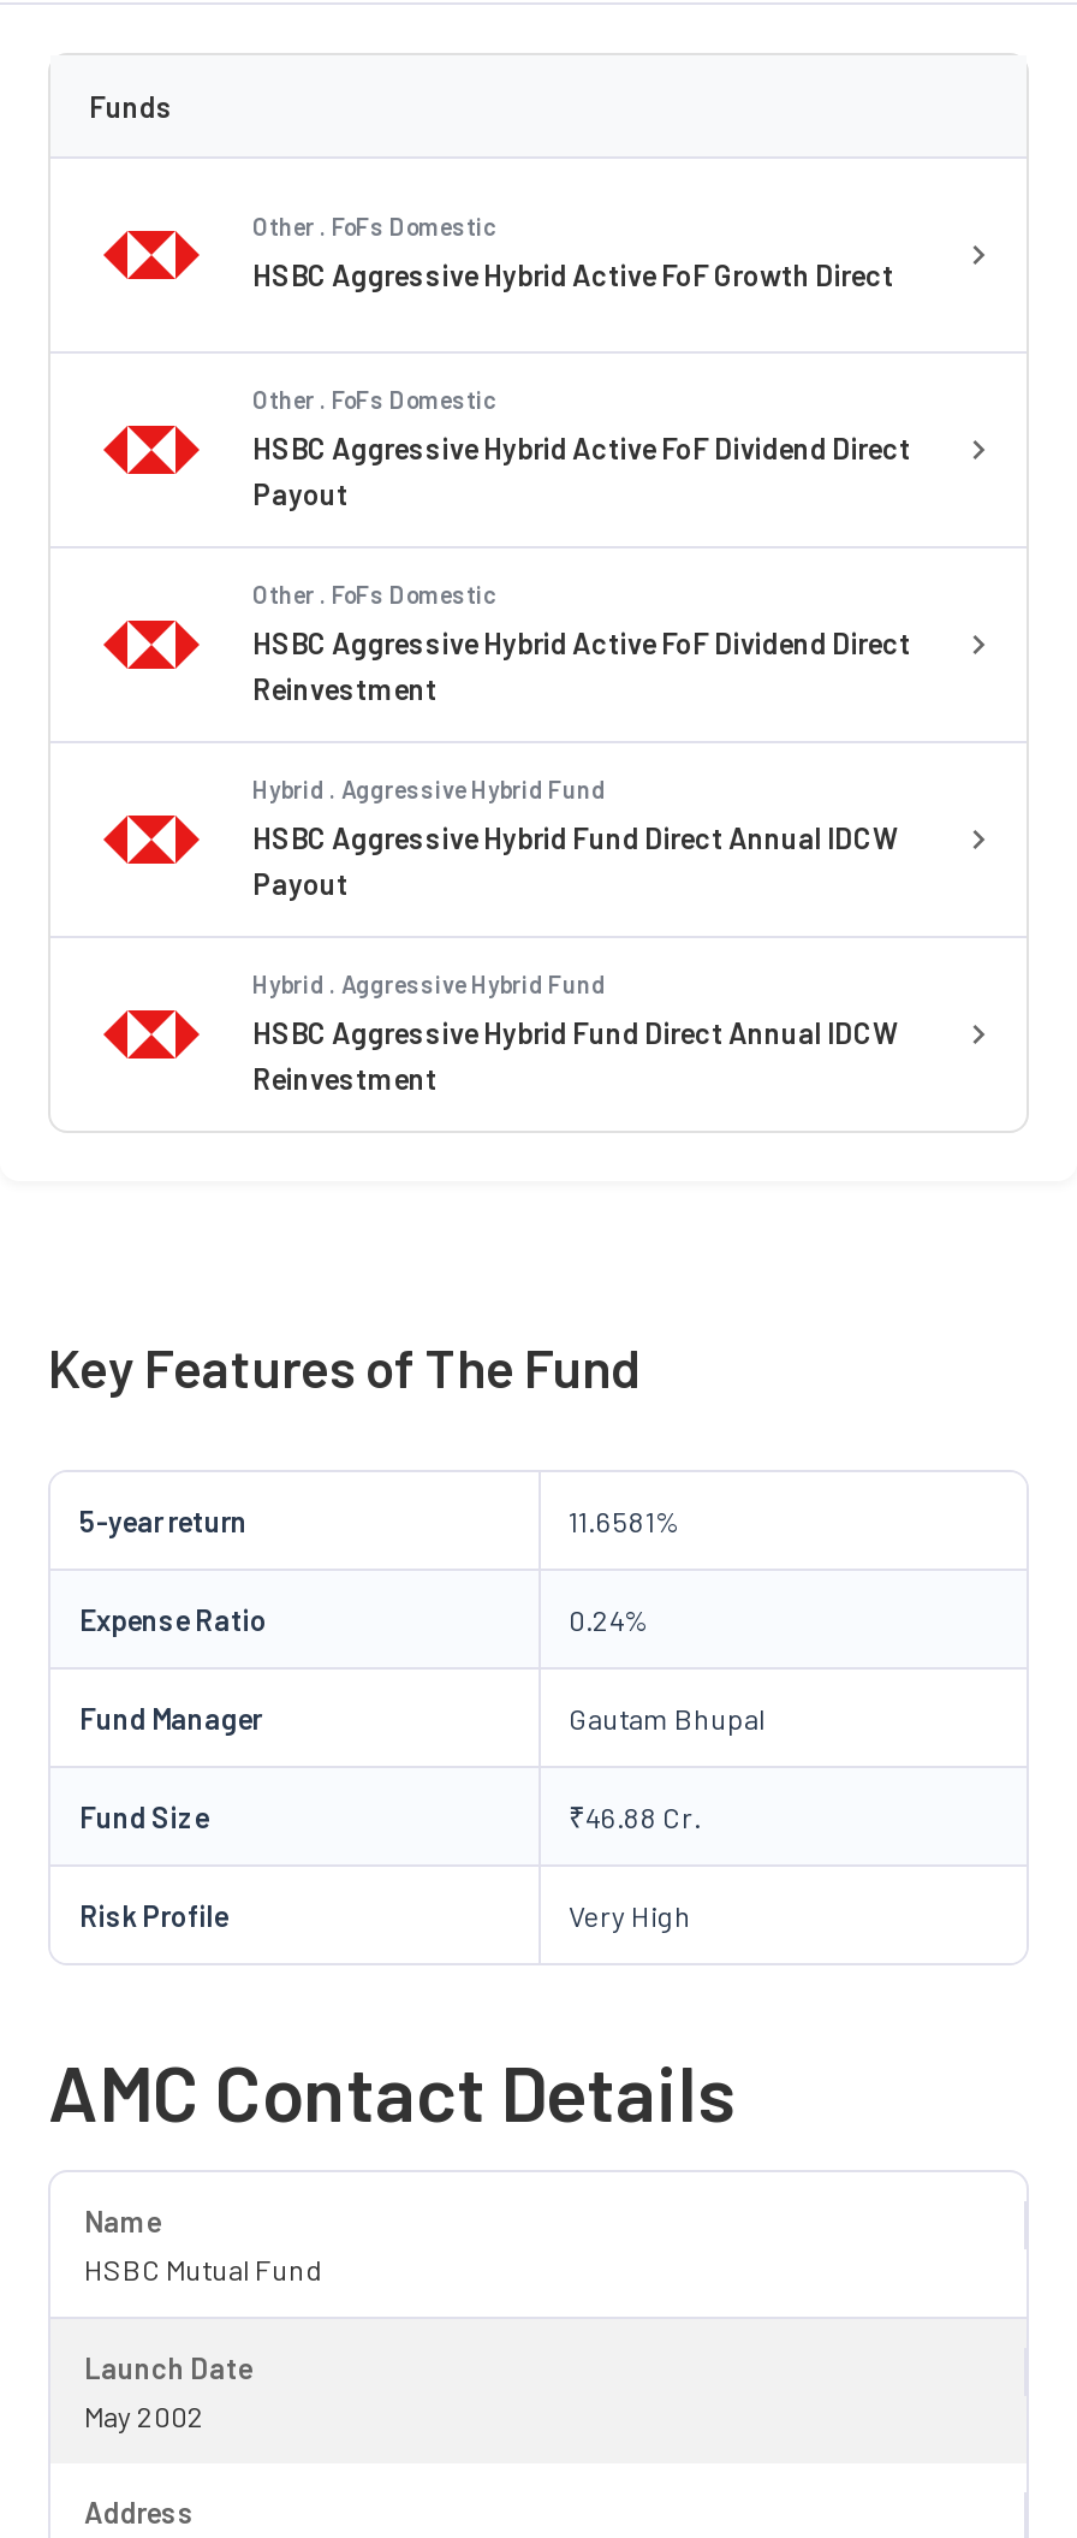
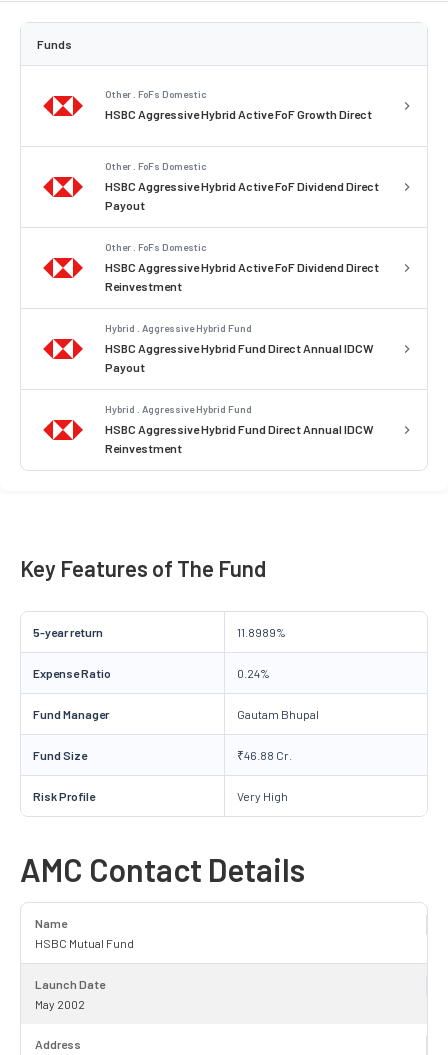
[569,1503,679,1537] 11.6581% -> [236,625,285,639] 11.8989%

